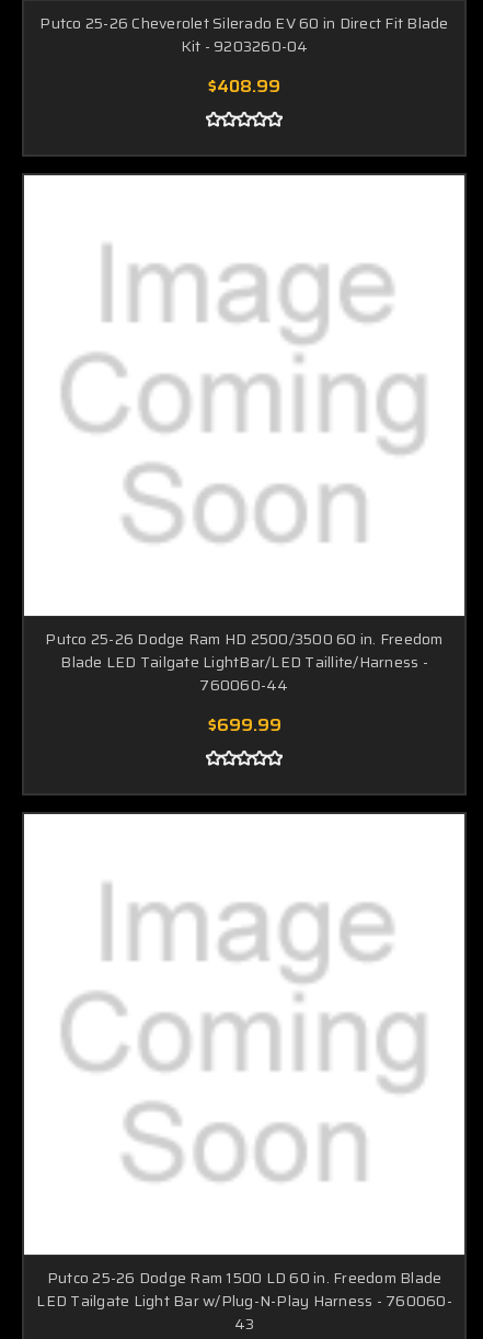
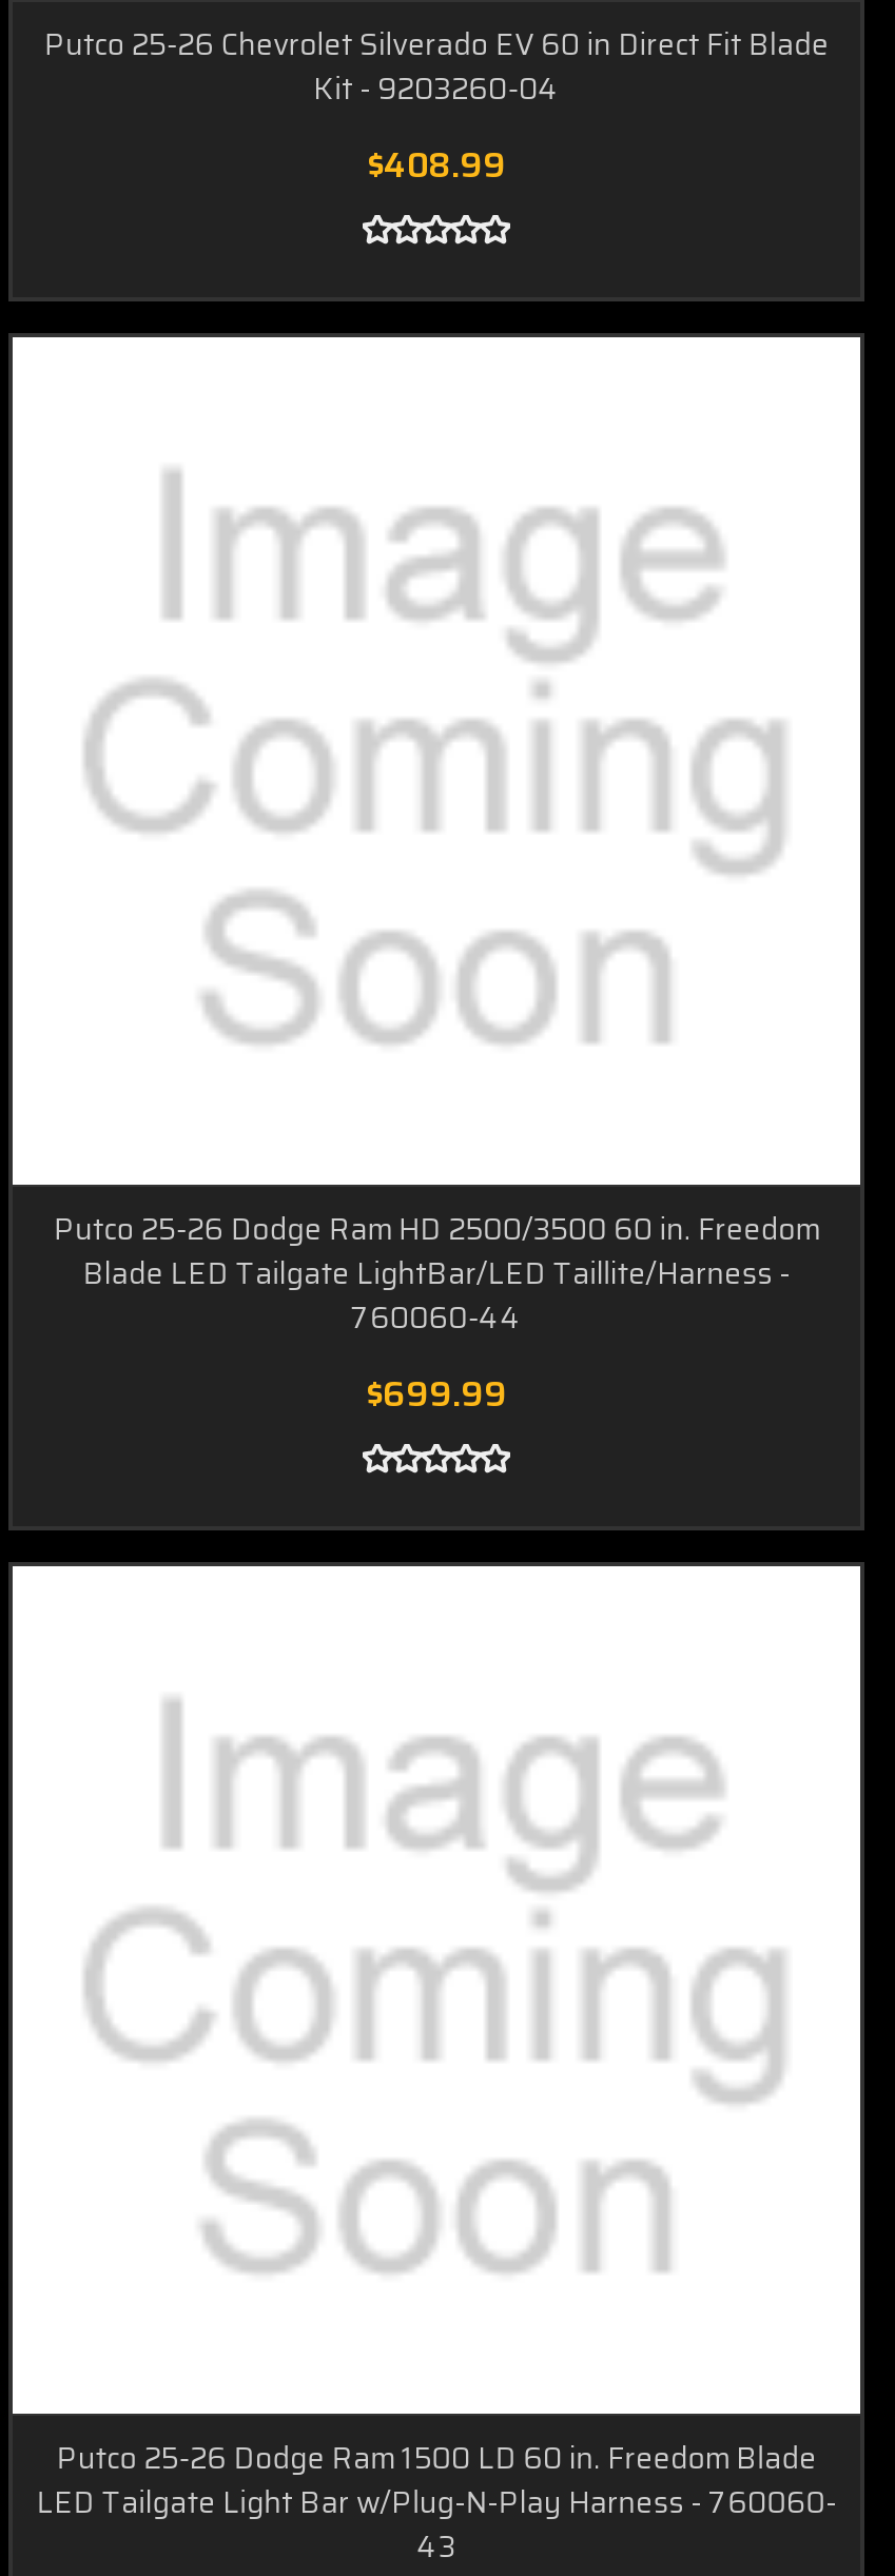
[40,11,449,35] Putco 25-26 Cheverolet Silerado EV 60 in Direct Fit Blade -> [44,20,829,67] Putco 25-26 Chevrolet Silverado EV 60 in Direct Fit Blade

